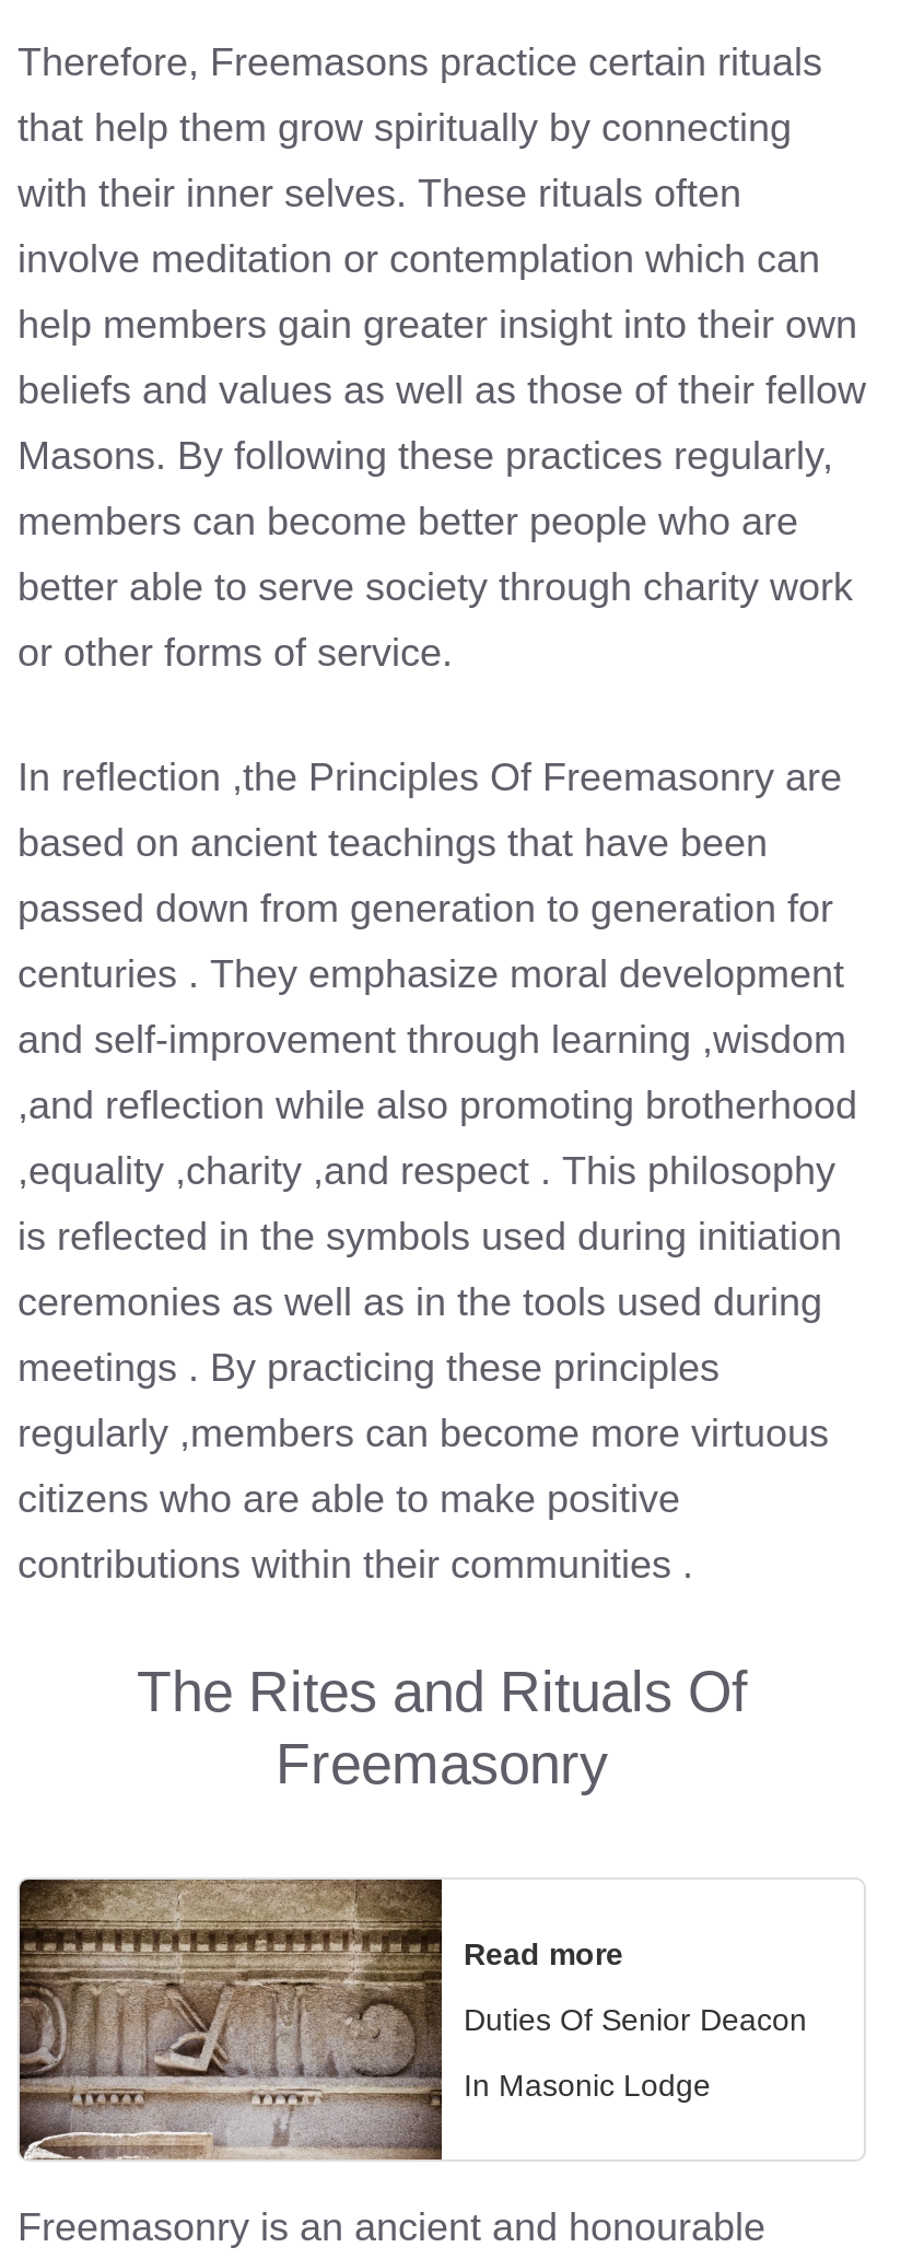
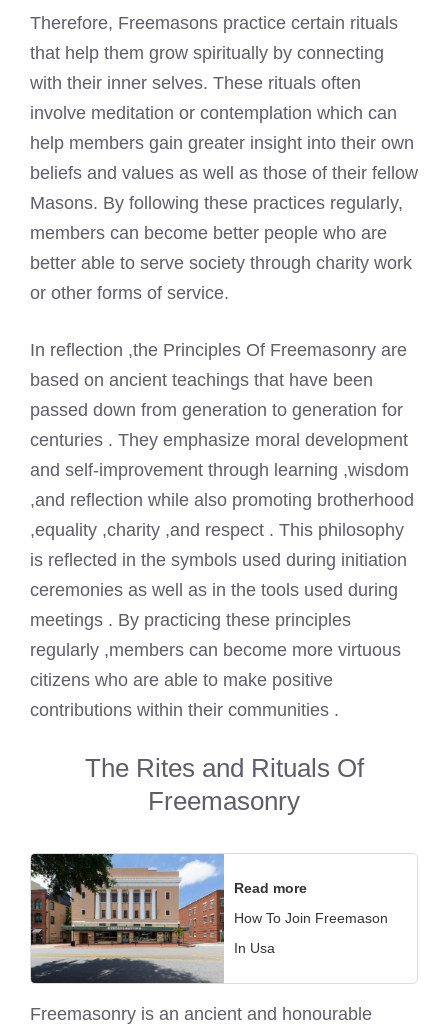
[17,1877,807,2162] [image] | Duties Of Senior Deacon -> [30,853,388,984] [image] | How To Join Freemason
[464,2067,711,2102] In Masonic Lodge -> [234,940,275,956] In Usa

